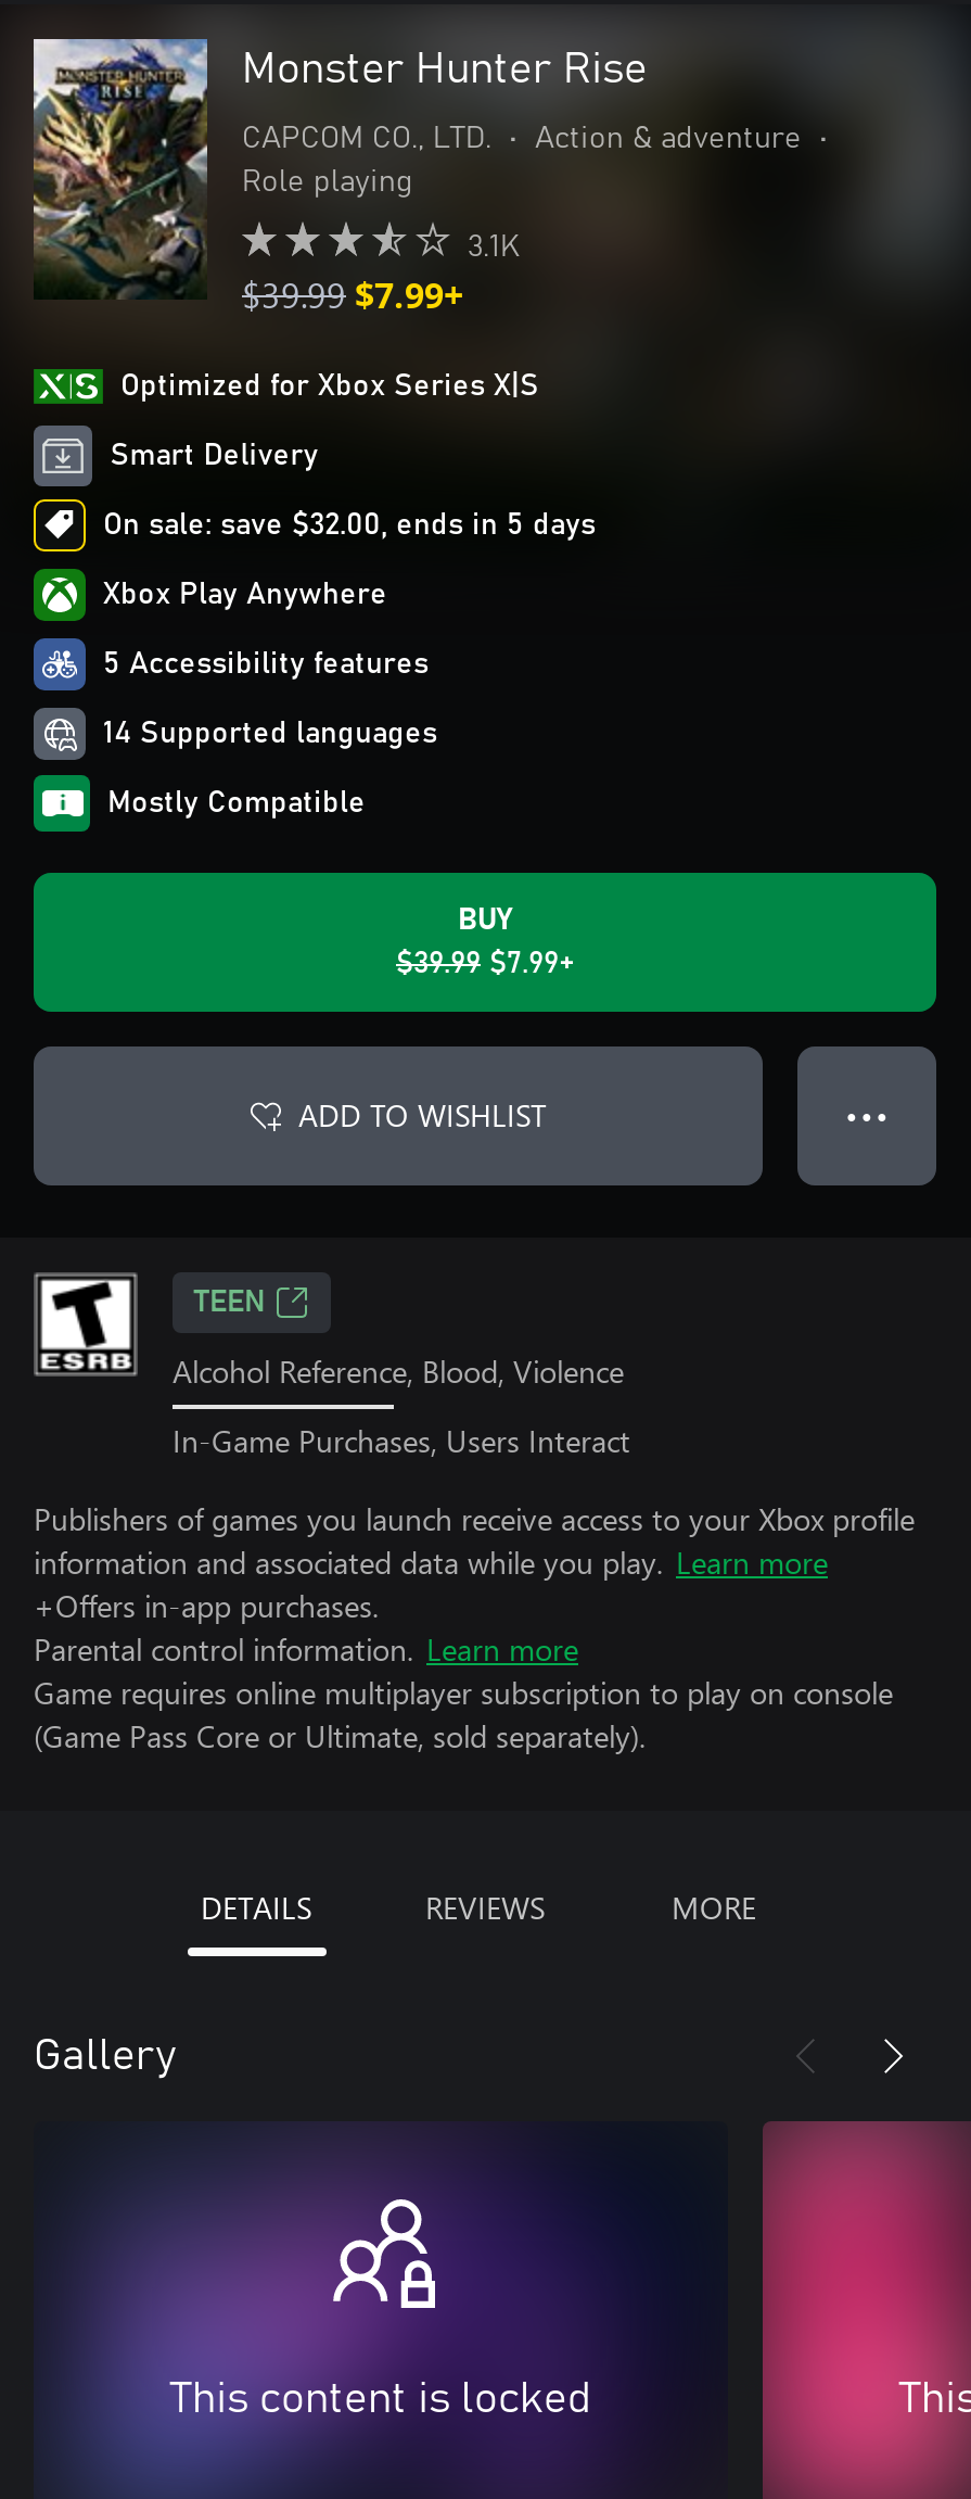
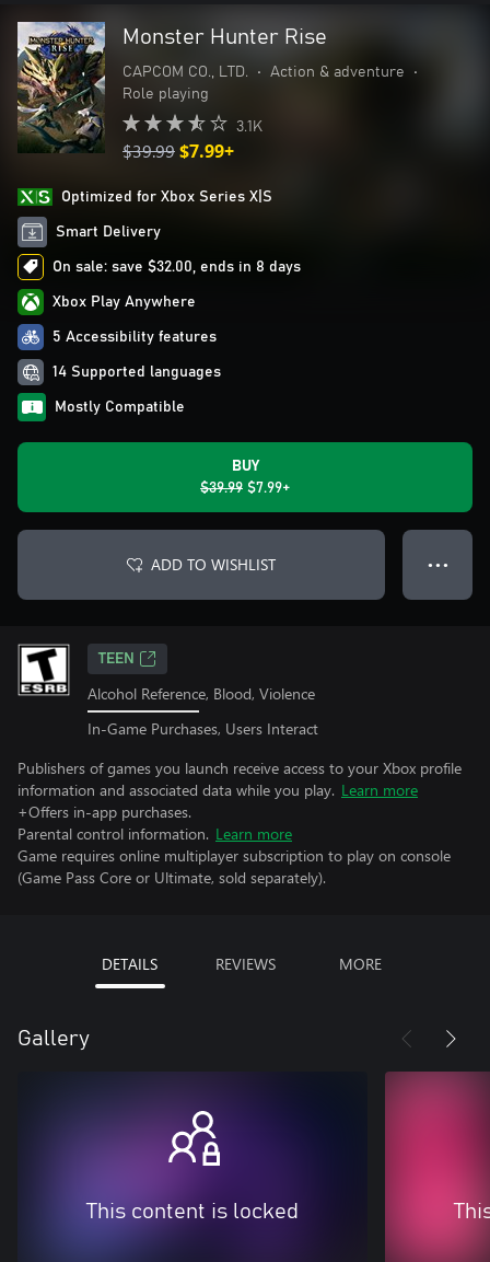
[103,510,596,541] On sale: save $32.00, ends in 5 days -> [52,259,301,275] On sale: save $32.00, ends in 8 days

